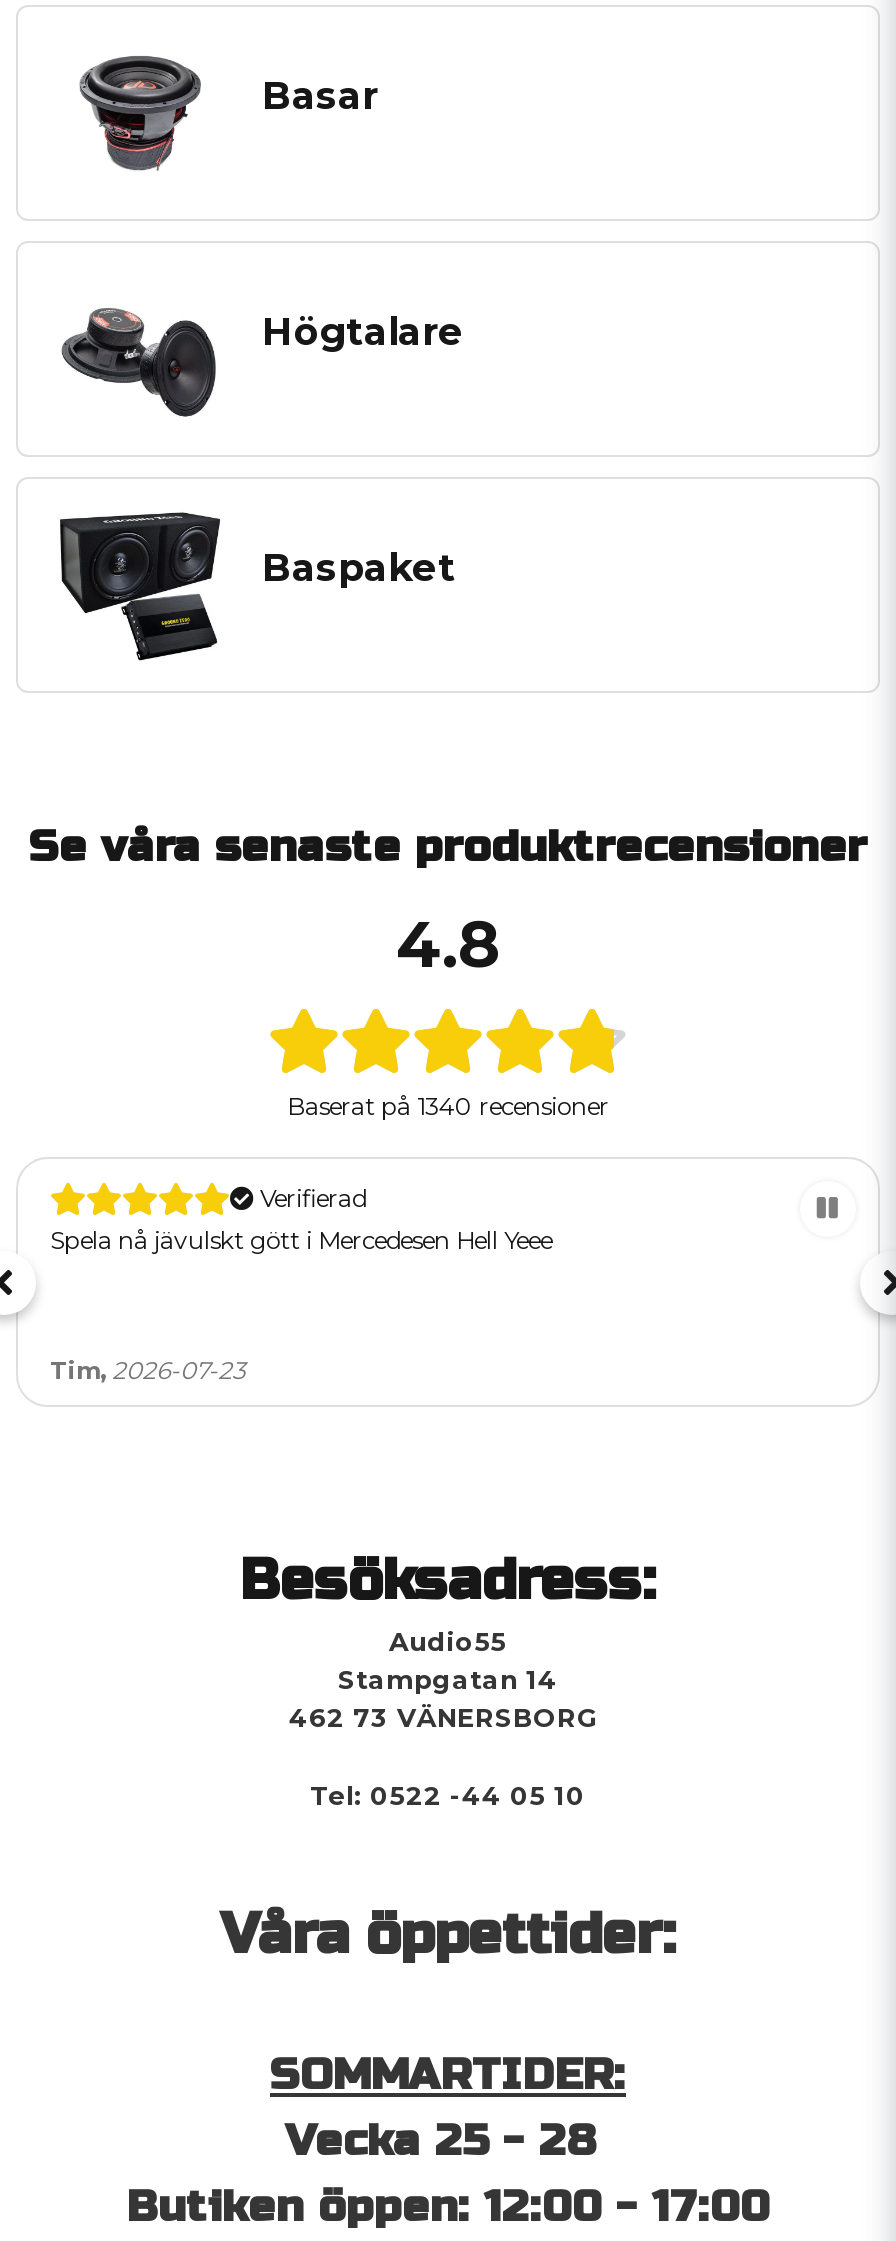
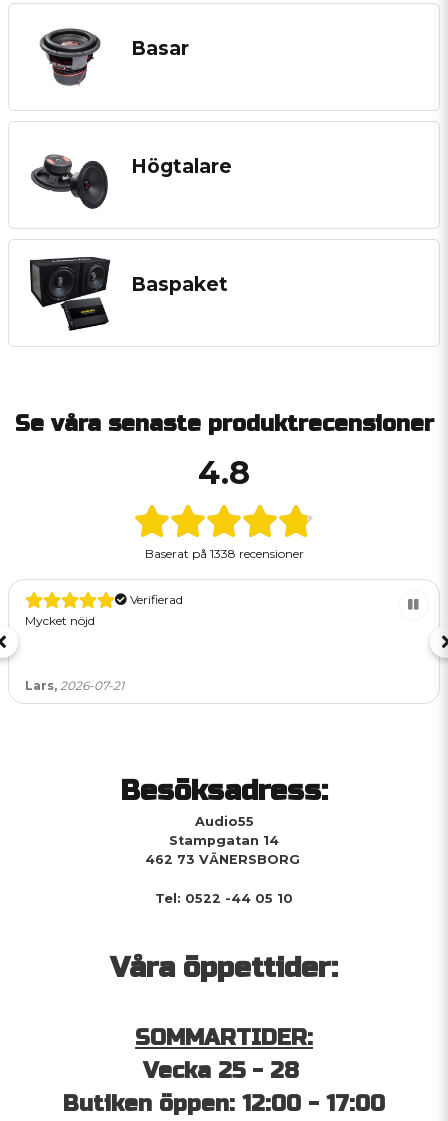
[287,1091,609,1121] Baserat på 1340 recensioner -> [144,546,303,561] Baserat på 1338 recensioner
[50,1225,552,1255] Spela nå jävulskt gött i Mercedesen Hell Yeee -> [25,613,95,628] Mycket nöjd
[50,1355,246,1385] Tim, 2026-07-23 -> [25,678,124,693] Lars, 2026-07-21

